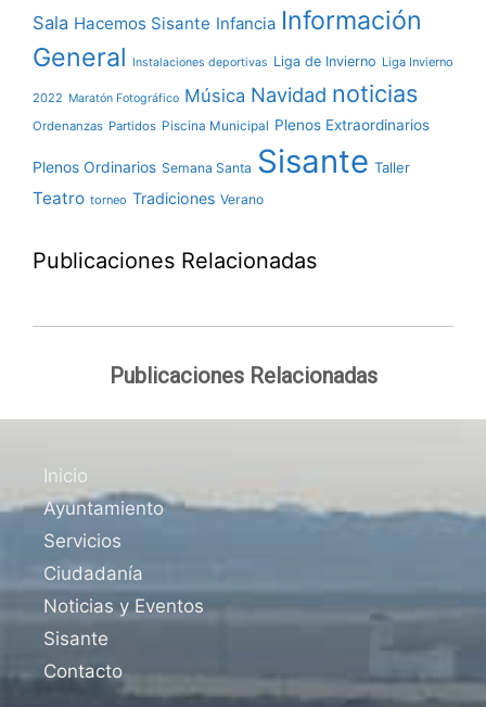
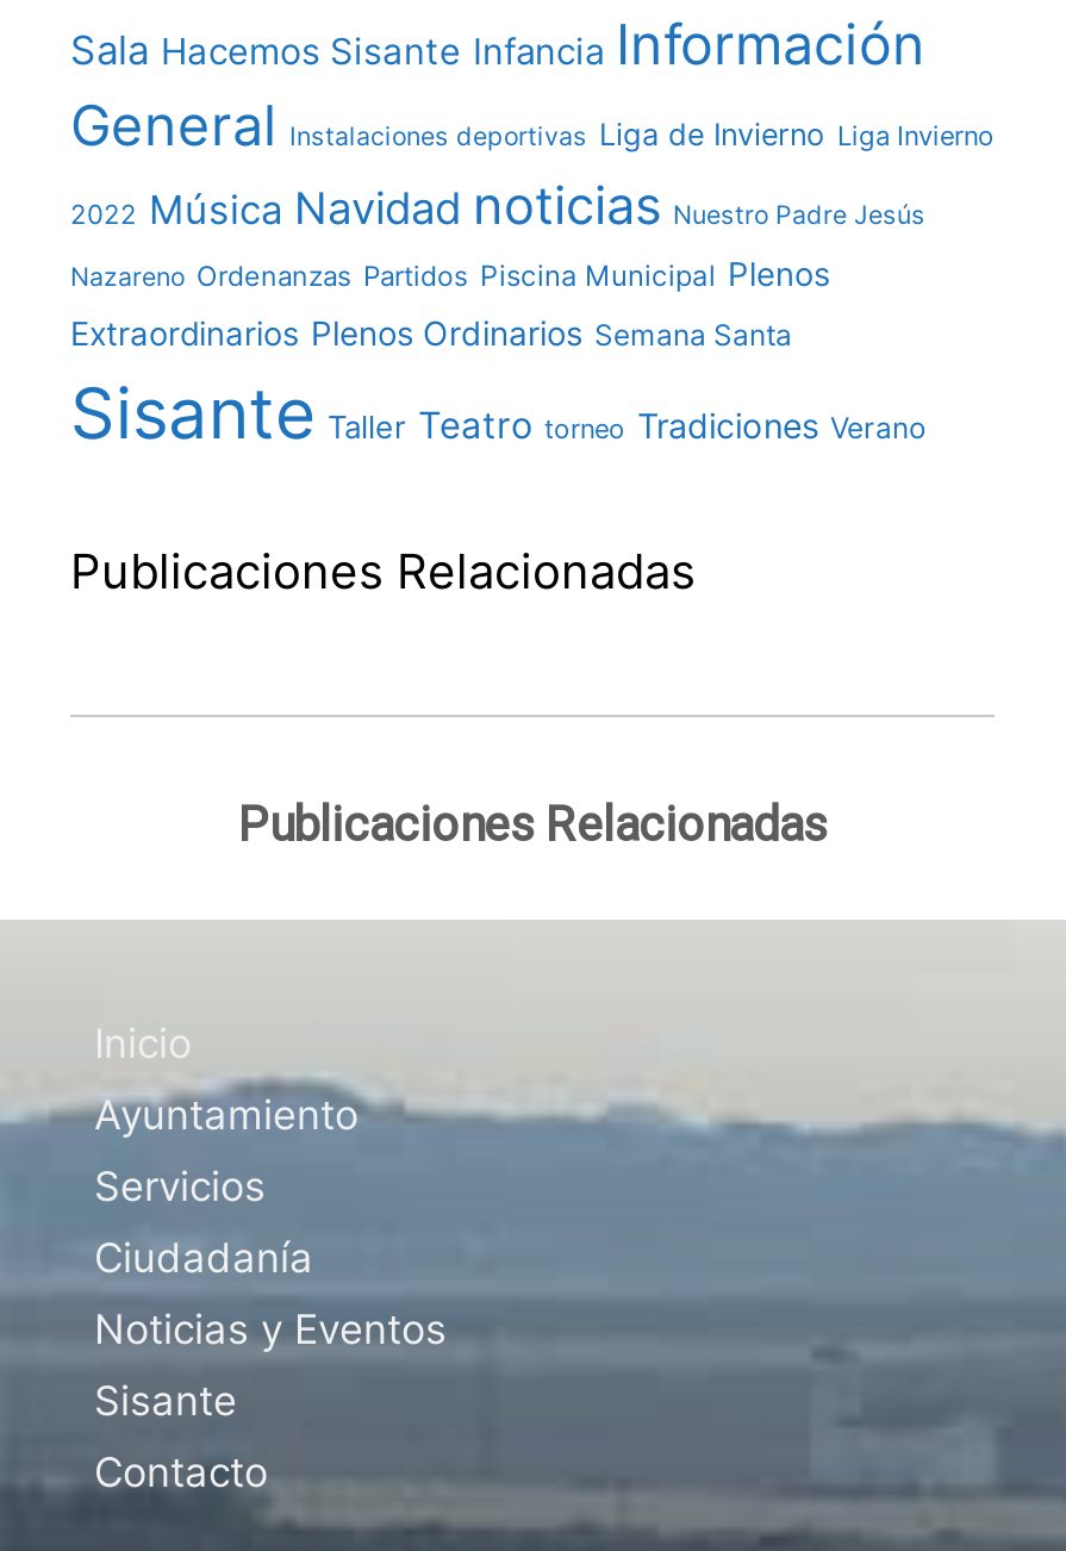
[33,79,430,209] 2022 Maratón Fotográfico Música Navidad noticias | Ordenanzas Partidos Piscina Municipal Plenos Extraordinarios | Plenos Ordinarios Semana Santa Sisante Taller | Teatro torneo Tradiciones Verano -> [70,174,925,455] 2022 Música Navidad noticias Nuestro Padre Jesús | Nazareno Ordenanzas Partidos Piscina Municipal Plenos | Extraordinarios Plenos Ordinarios Semana Santa | Sisante Taller Teatro torneo Tradiciones Verano

